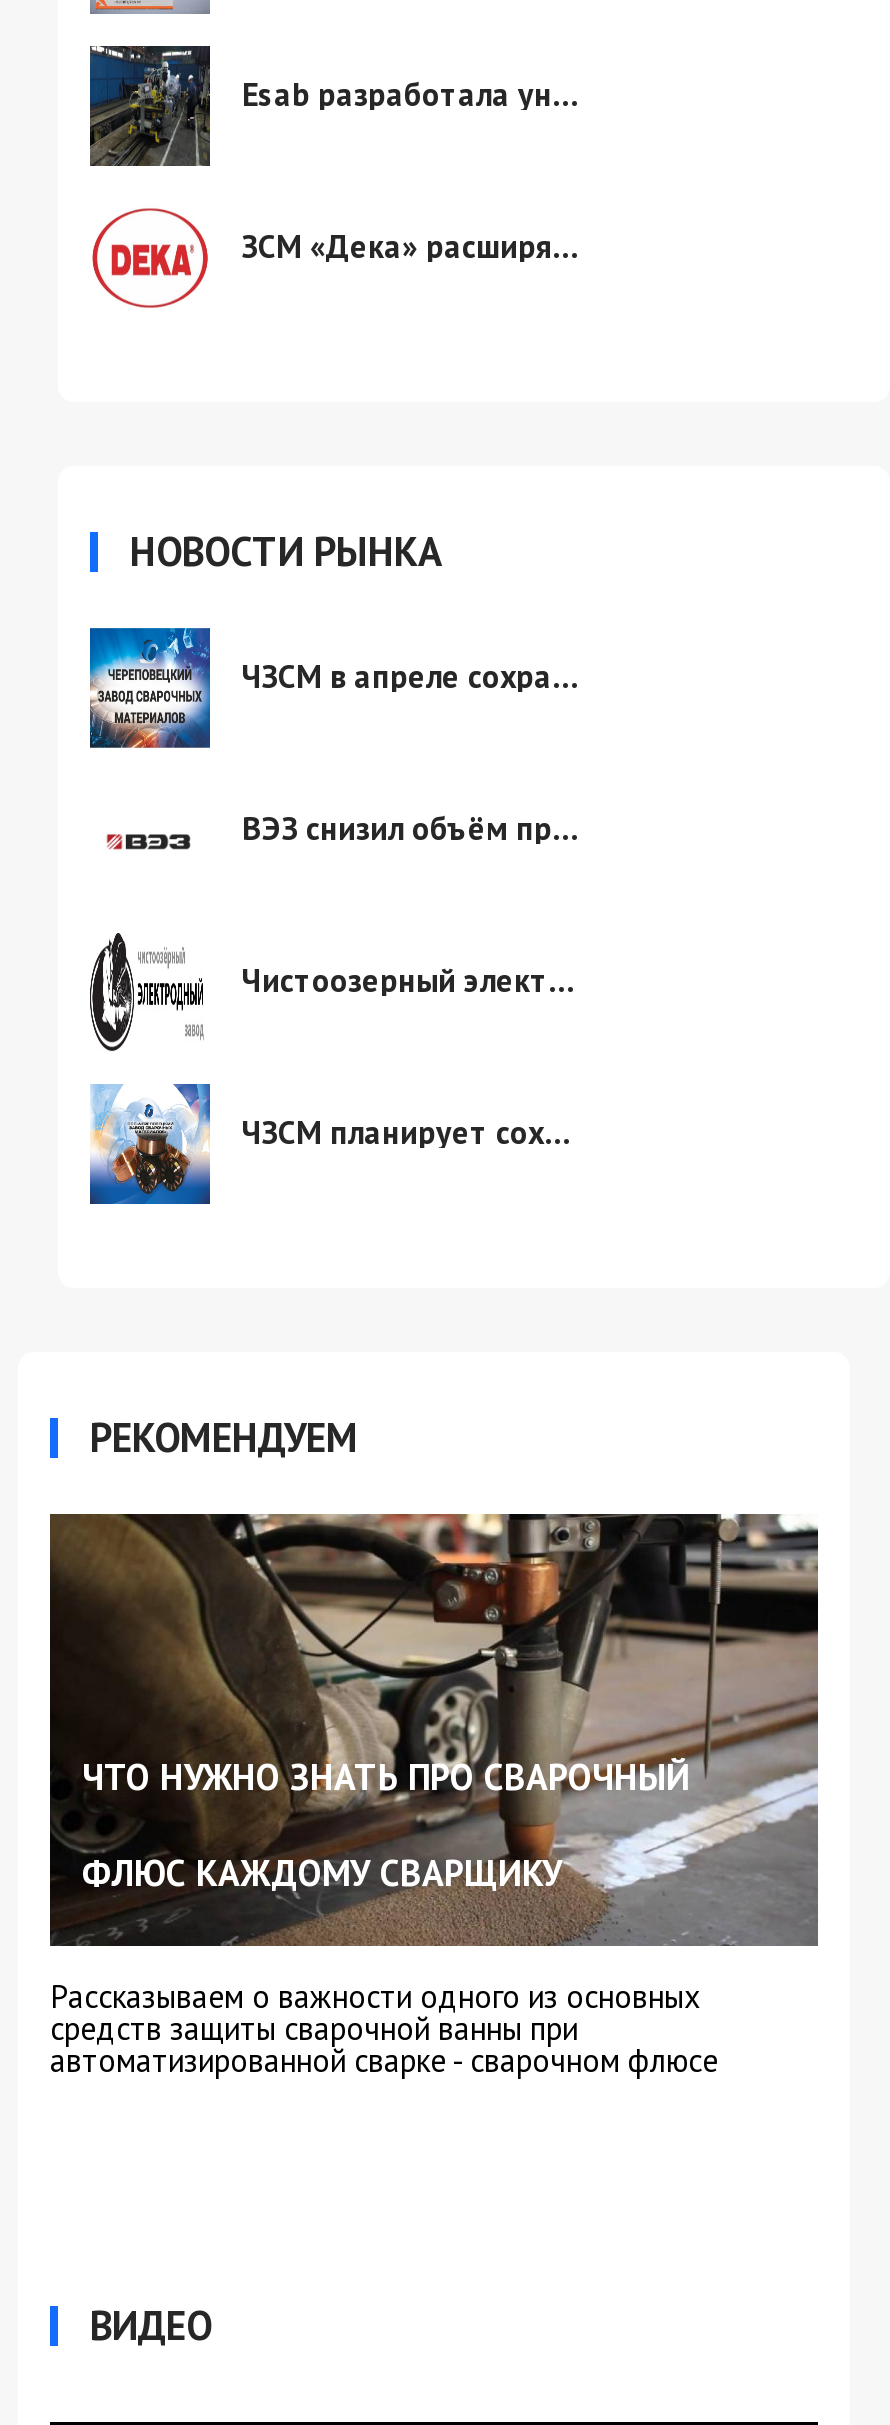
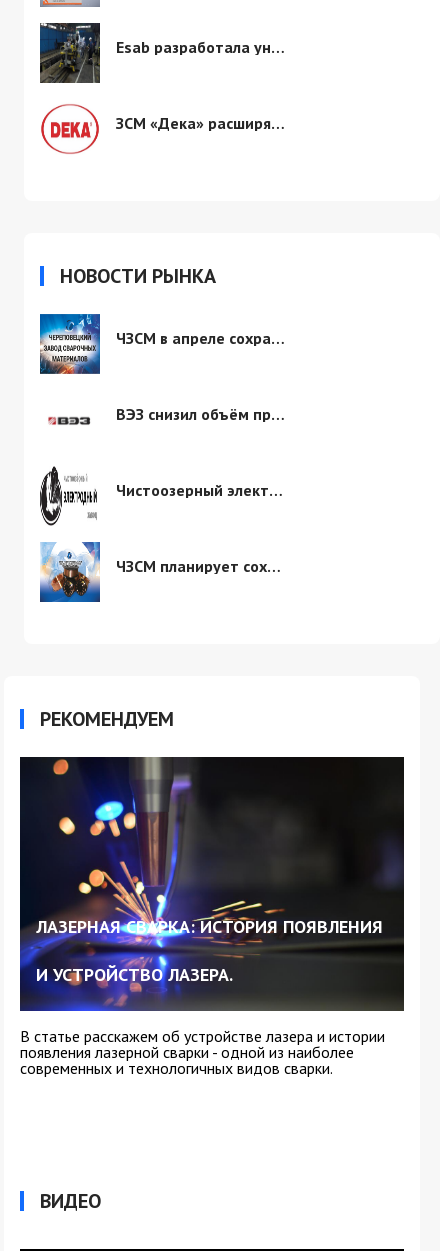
[50,1512,820,1946] [image] | ЧТО НУЖНО ЗНАТЬ ПРО СВАРОЧНЫЙ -> [19,756,405,1010] [image] | ЛАЗЕРНАЯ СВАРКА: ИСТОРИЯ ПОЯВЛЕНИЯ
[82,1849,562,1895] ФЛЮС КАЖДОМУ СВАРЩИКУ -> [36,963,233,986] И УСТРОЙСТВО ЛАЗЕРА.
[50,1975,718,2079] Рассказываем о важности одного из основных | средств защиты сварочной ванны при | автоматизированной сварке - сварочном флюсе -> [20,1026,385,1078] В статье расскажем об устройстве лазера и истории | появления лазерной сварки - одной из наиболее | современных и технологичных видов сварки.

